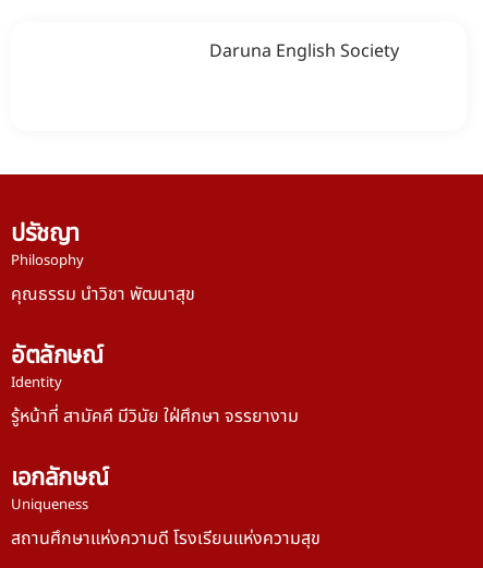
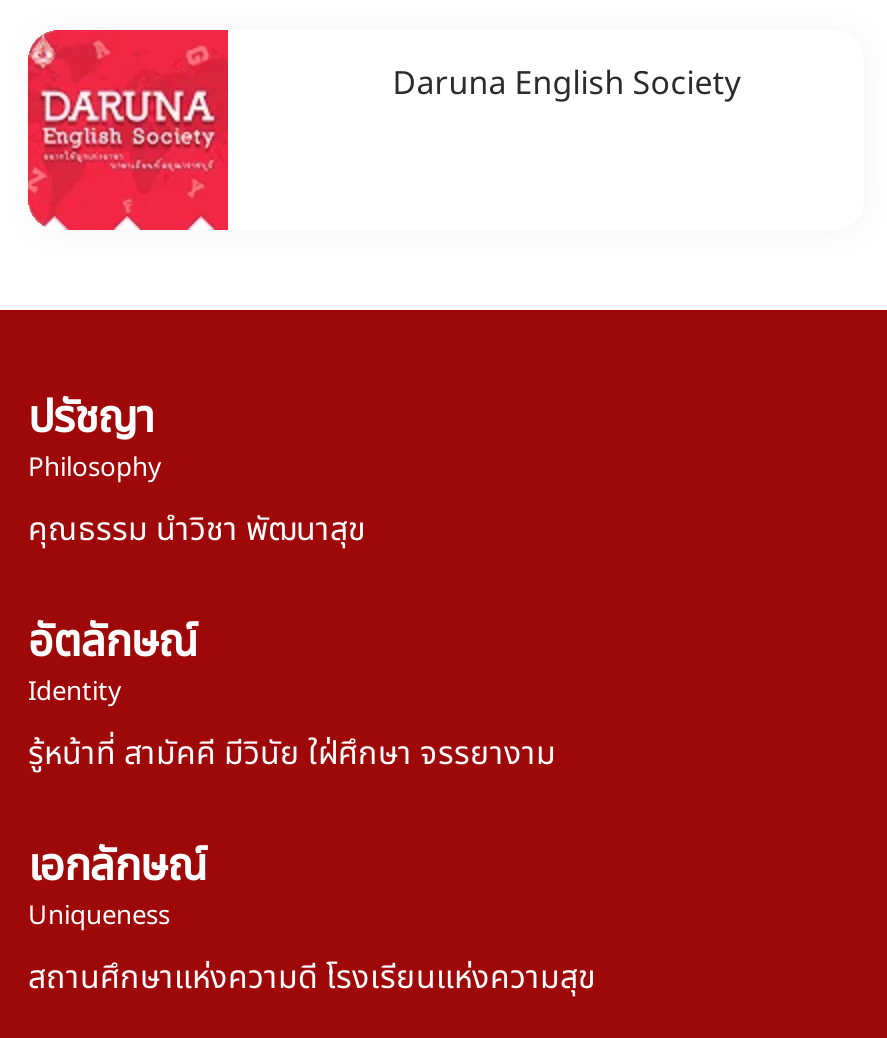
none -> [26,27,230,233] [image]

